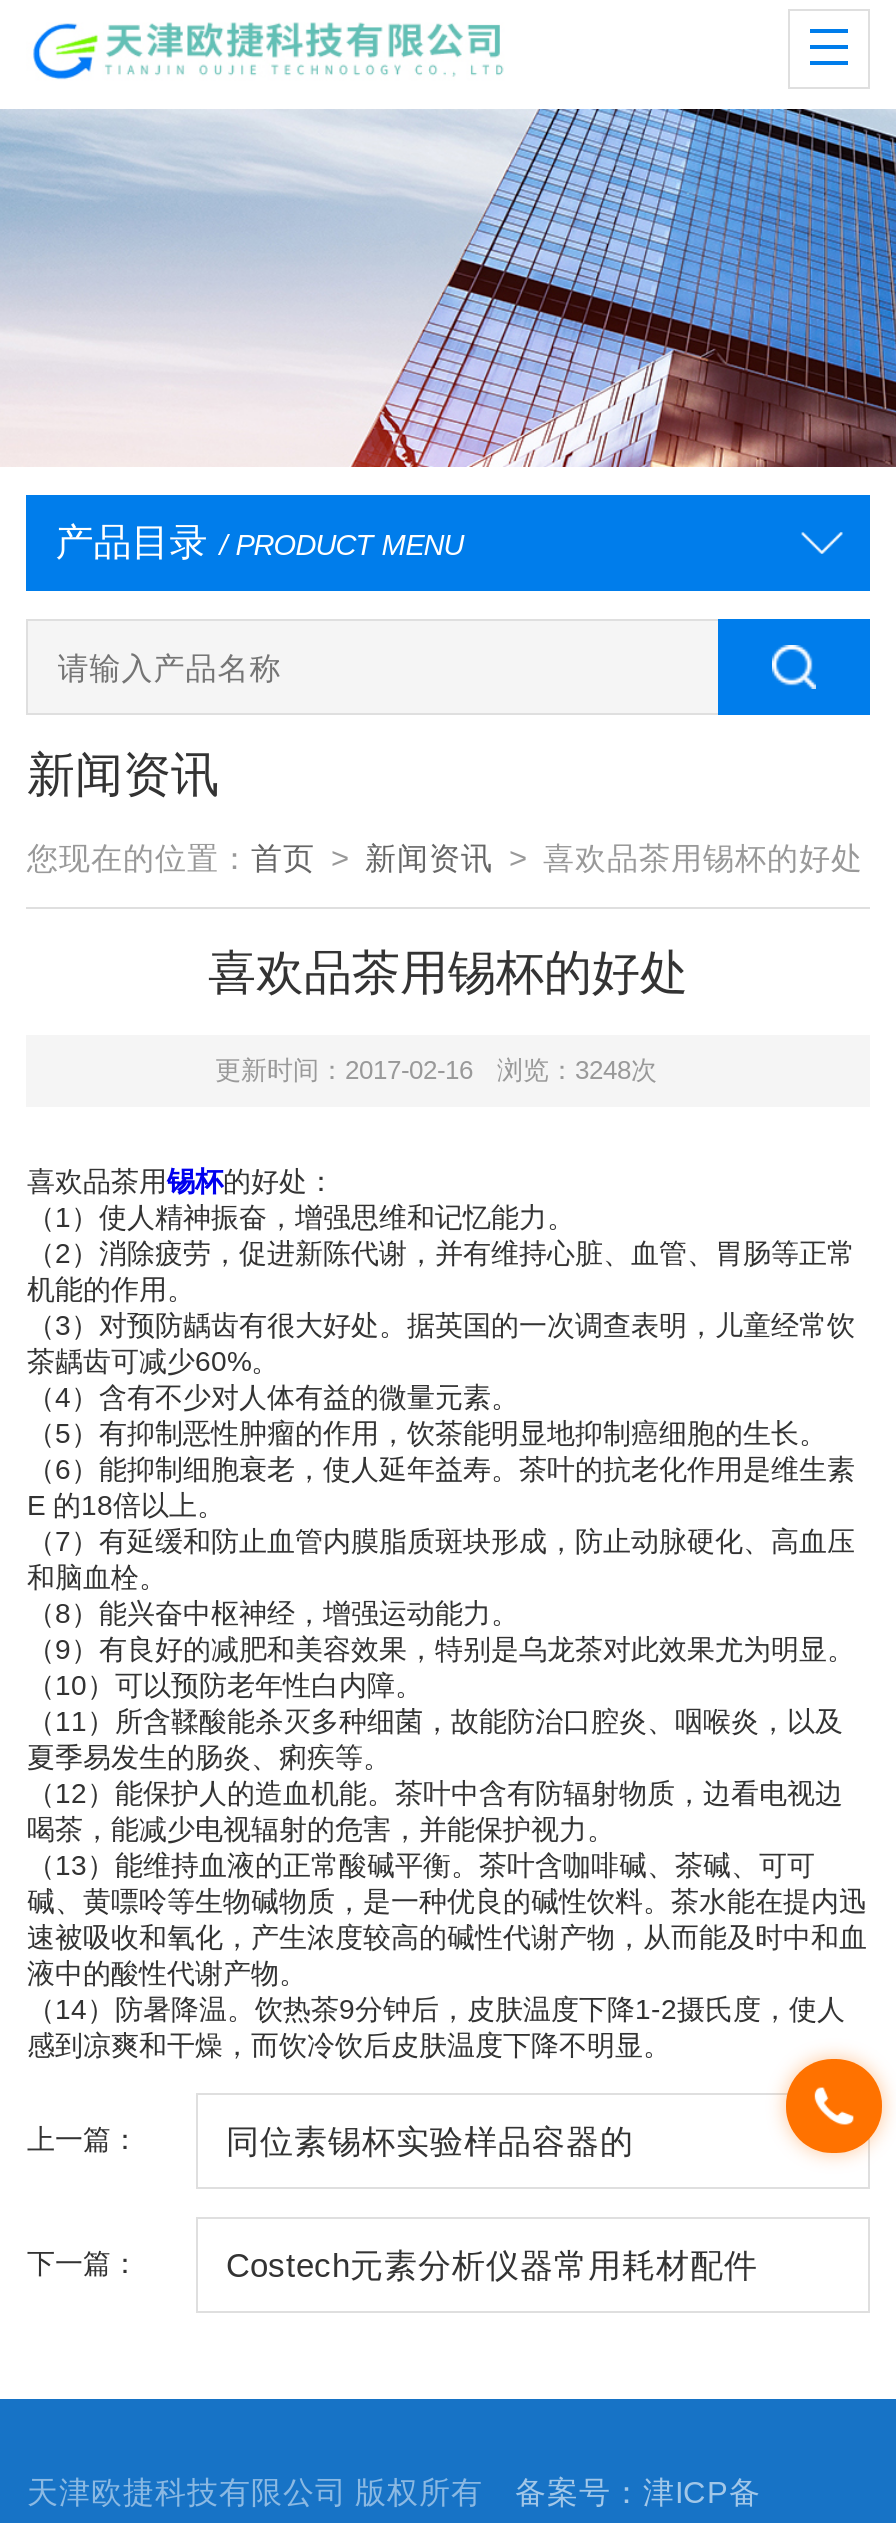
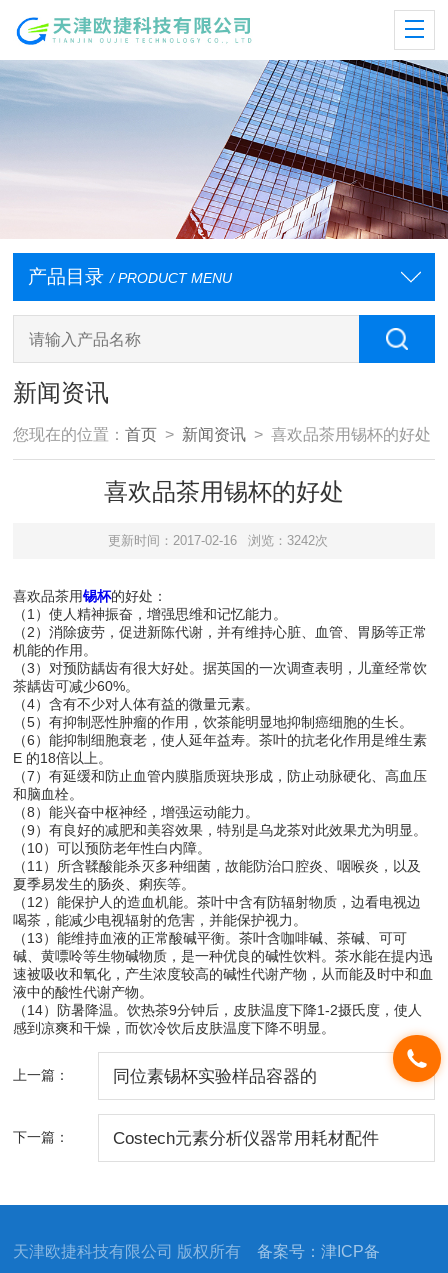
[215,1056,657,1086] 更新时间：2017-02-16 浏览：3248次 -> [107,533,328,548] 更新时间：2017-02-16 浏览：3242次

